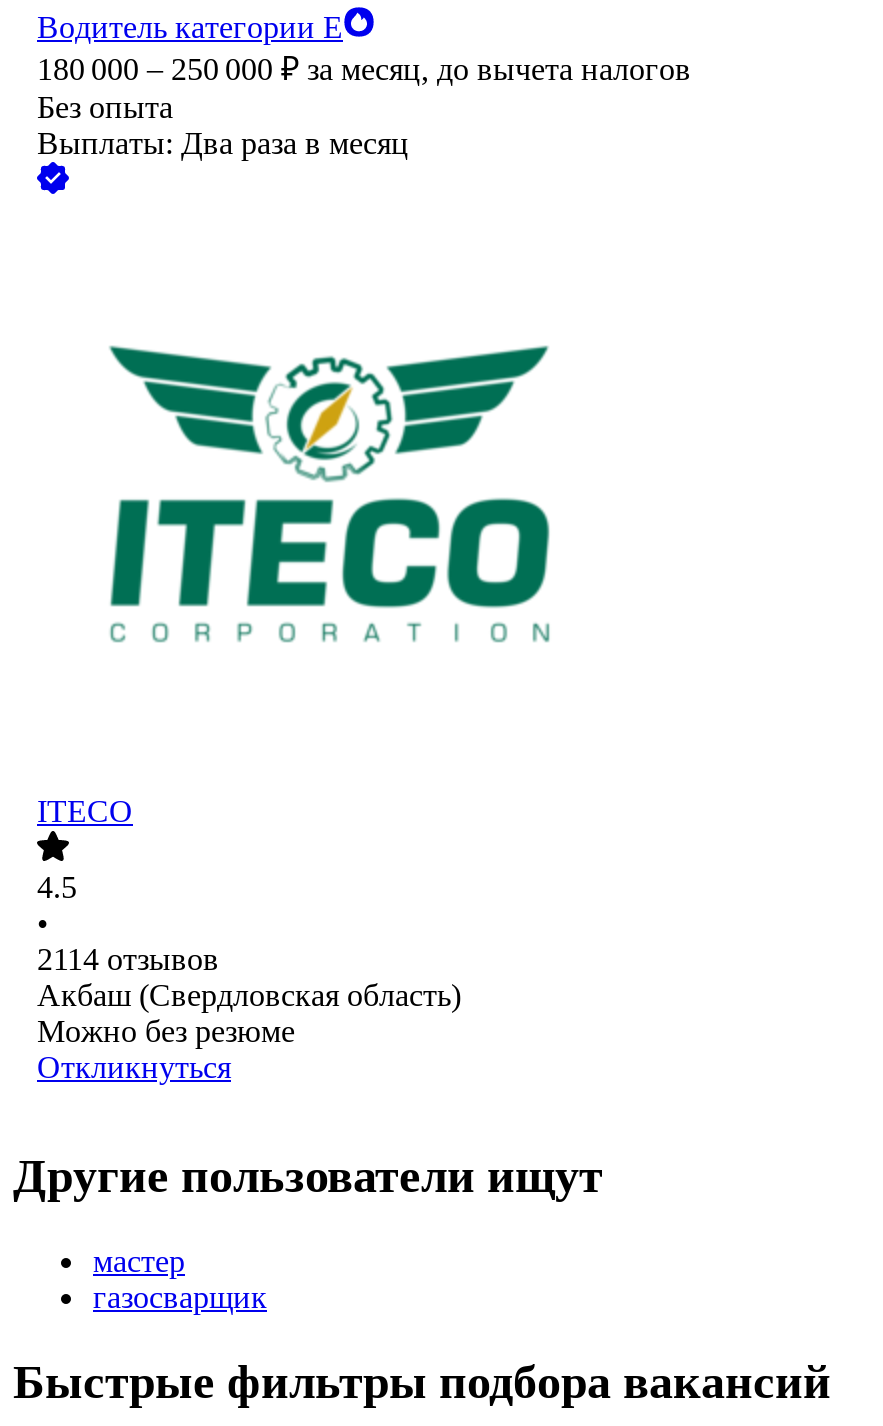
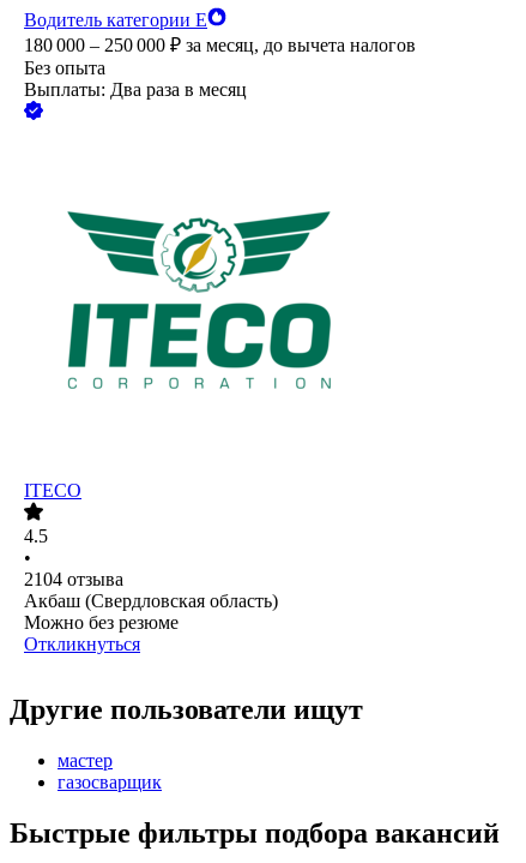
[37,943,219,977] 2114 отзывов -> [24,570,123,590] 2104 отзыва

